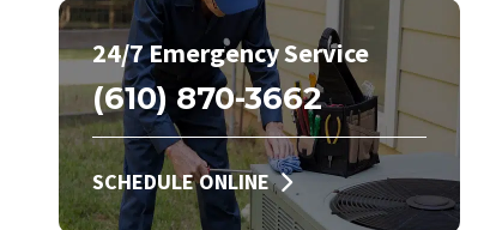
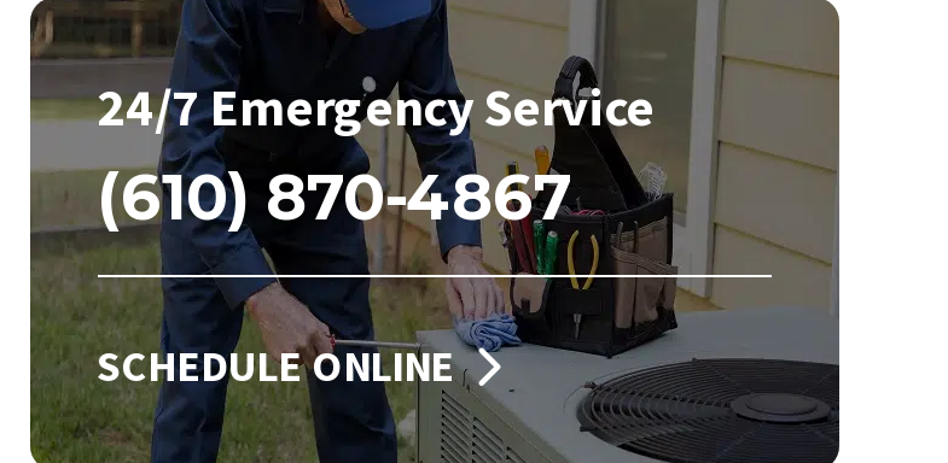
[92,79,322,117] (610) 870-3662 -> [97,159,572,236] (610) 870-4867

